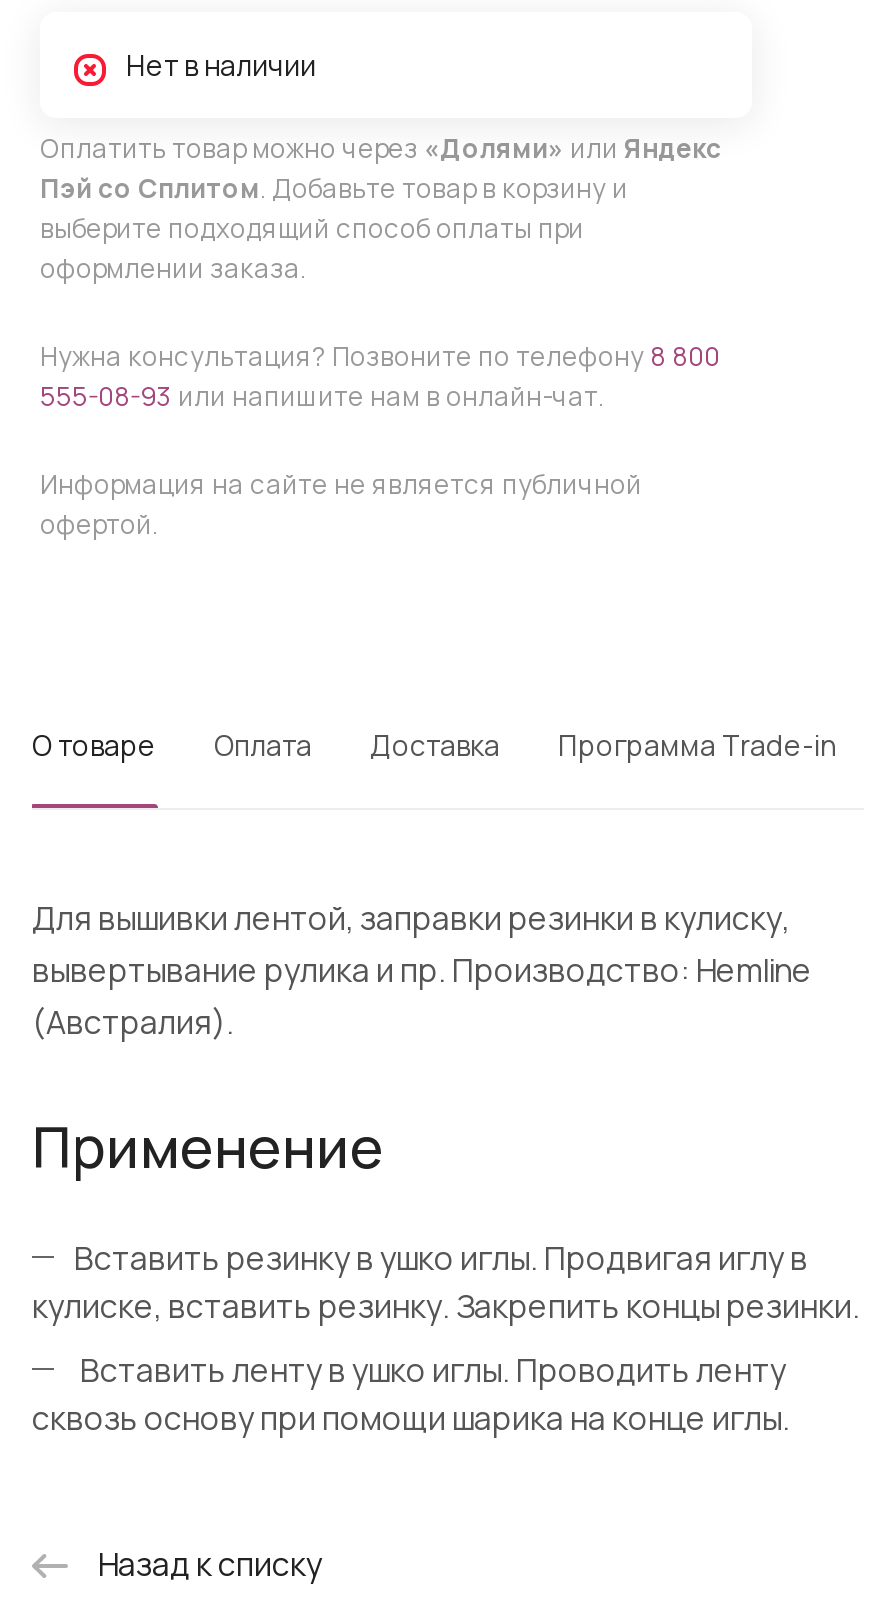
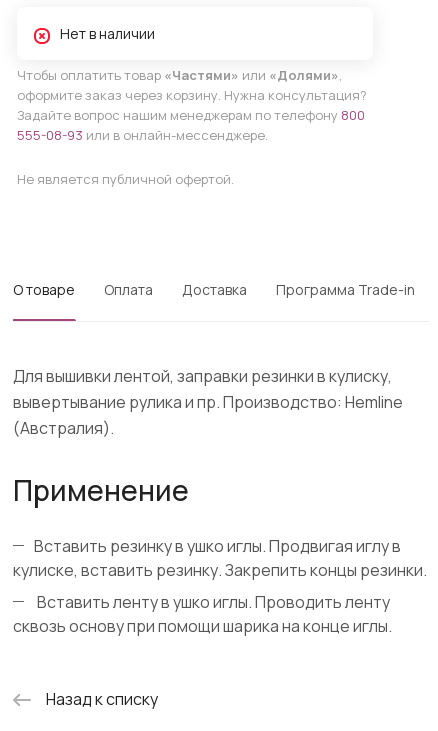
[40,131,722,543] Оплатить товар можно через «Долями» или Яндекс | Пэй со Сплитом. Добавьте товар в корзину и | выберите подходящий способ оплаты при | оформлении заказа. | Нужна консультация? Позвоните по телефону 8 800 | 555-08-93 или напишите нам в онлайн-чат. | Информация на сайте не является публичной | офертой. -> [17,66,367,188] Чтобы оплатить товар «Частями» или «Долями», | оформите заказ через корзину. Нужна консультация? | Задайте вопрос нашим менеджерам по телефону 800 | 555-08-93 или в онлайн-мессенджере. | Не является публичной офертой.

